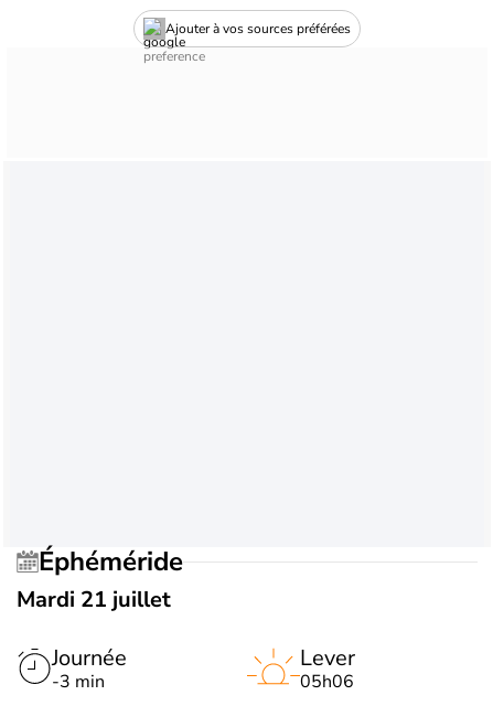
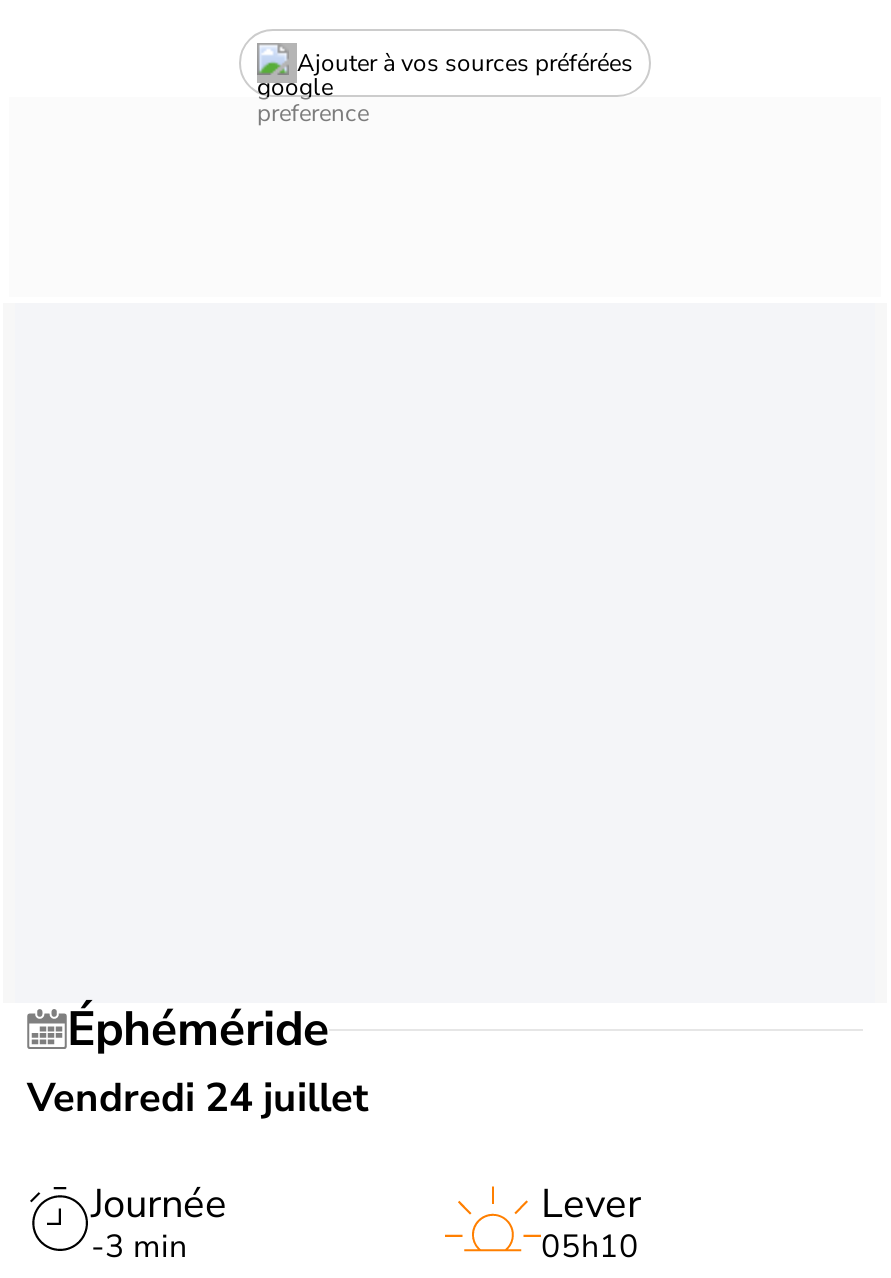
[17,585,171,614] Mardi 21 juillet -> [27,1071,369,1125] Vendredi 24 juillet
[300,670,354,694] 05h06 -> [541,1225,639,1269] 05h10

